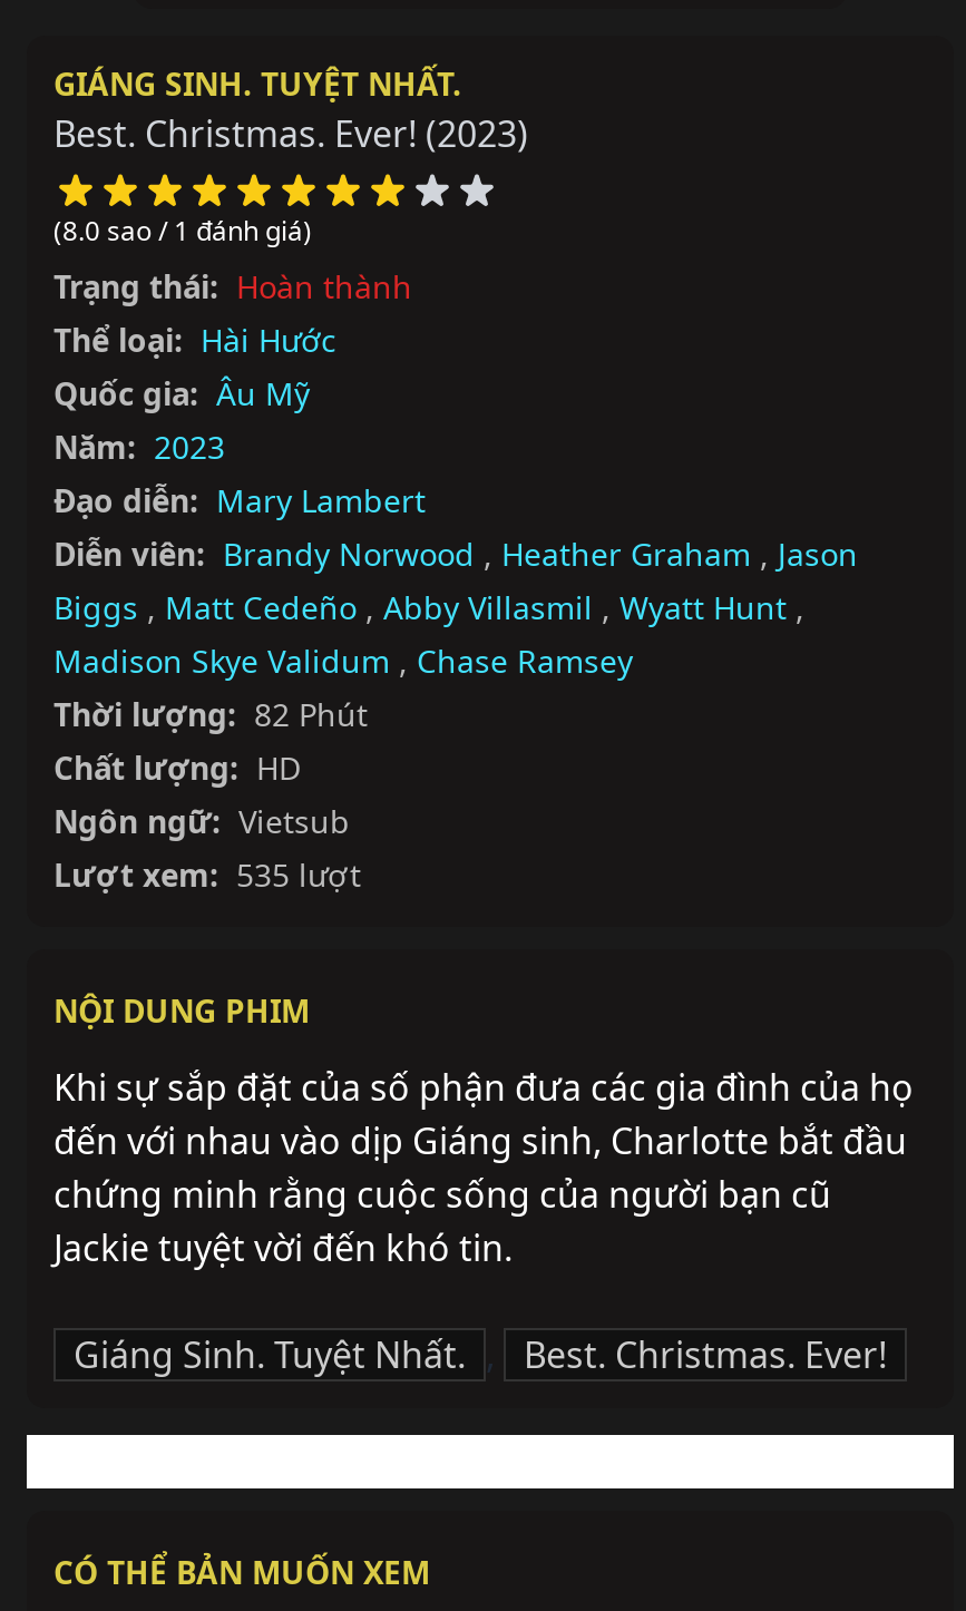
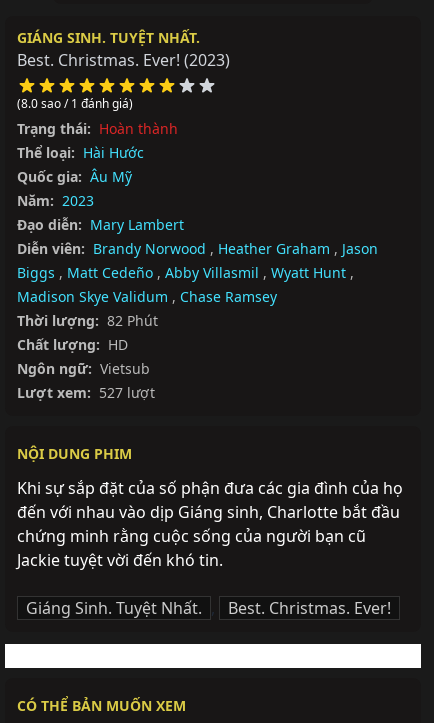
[53,853,361,895] Lượt xem: 535 lượt -> [17,383,155,402] Lượt xem: 527 lượt

